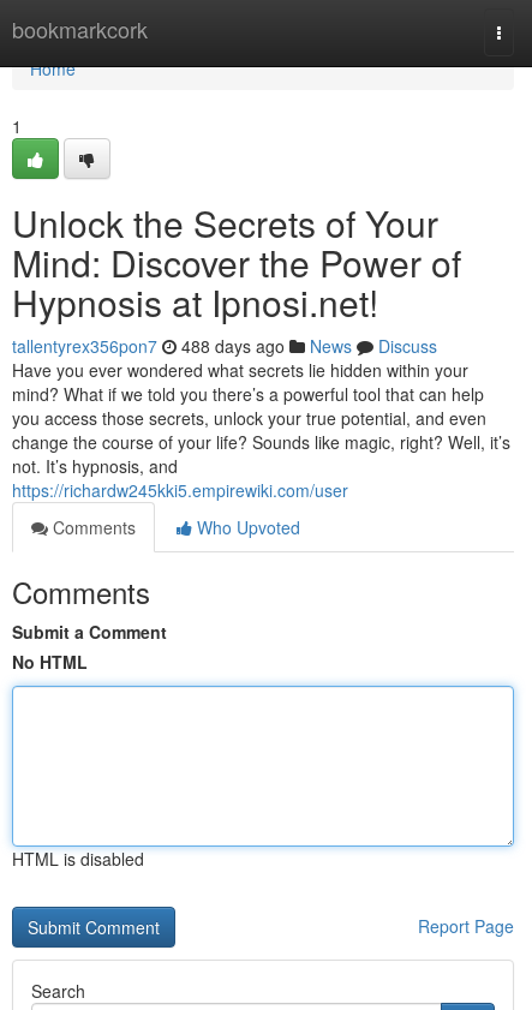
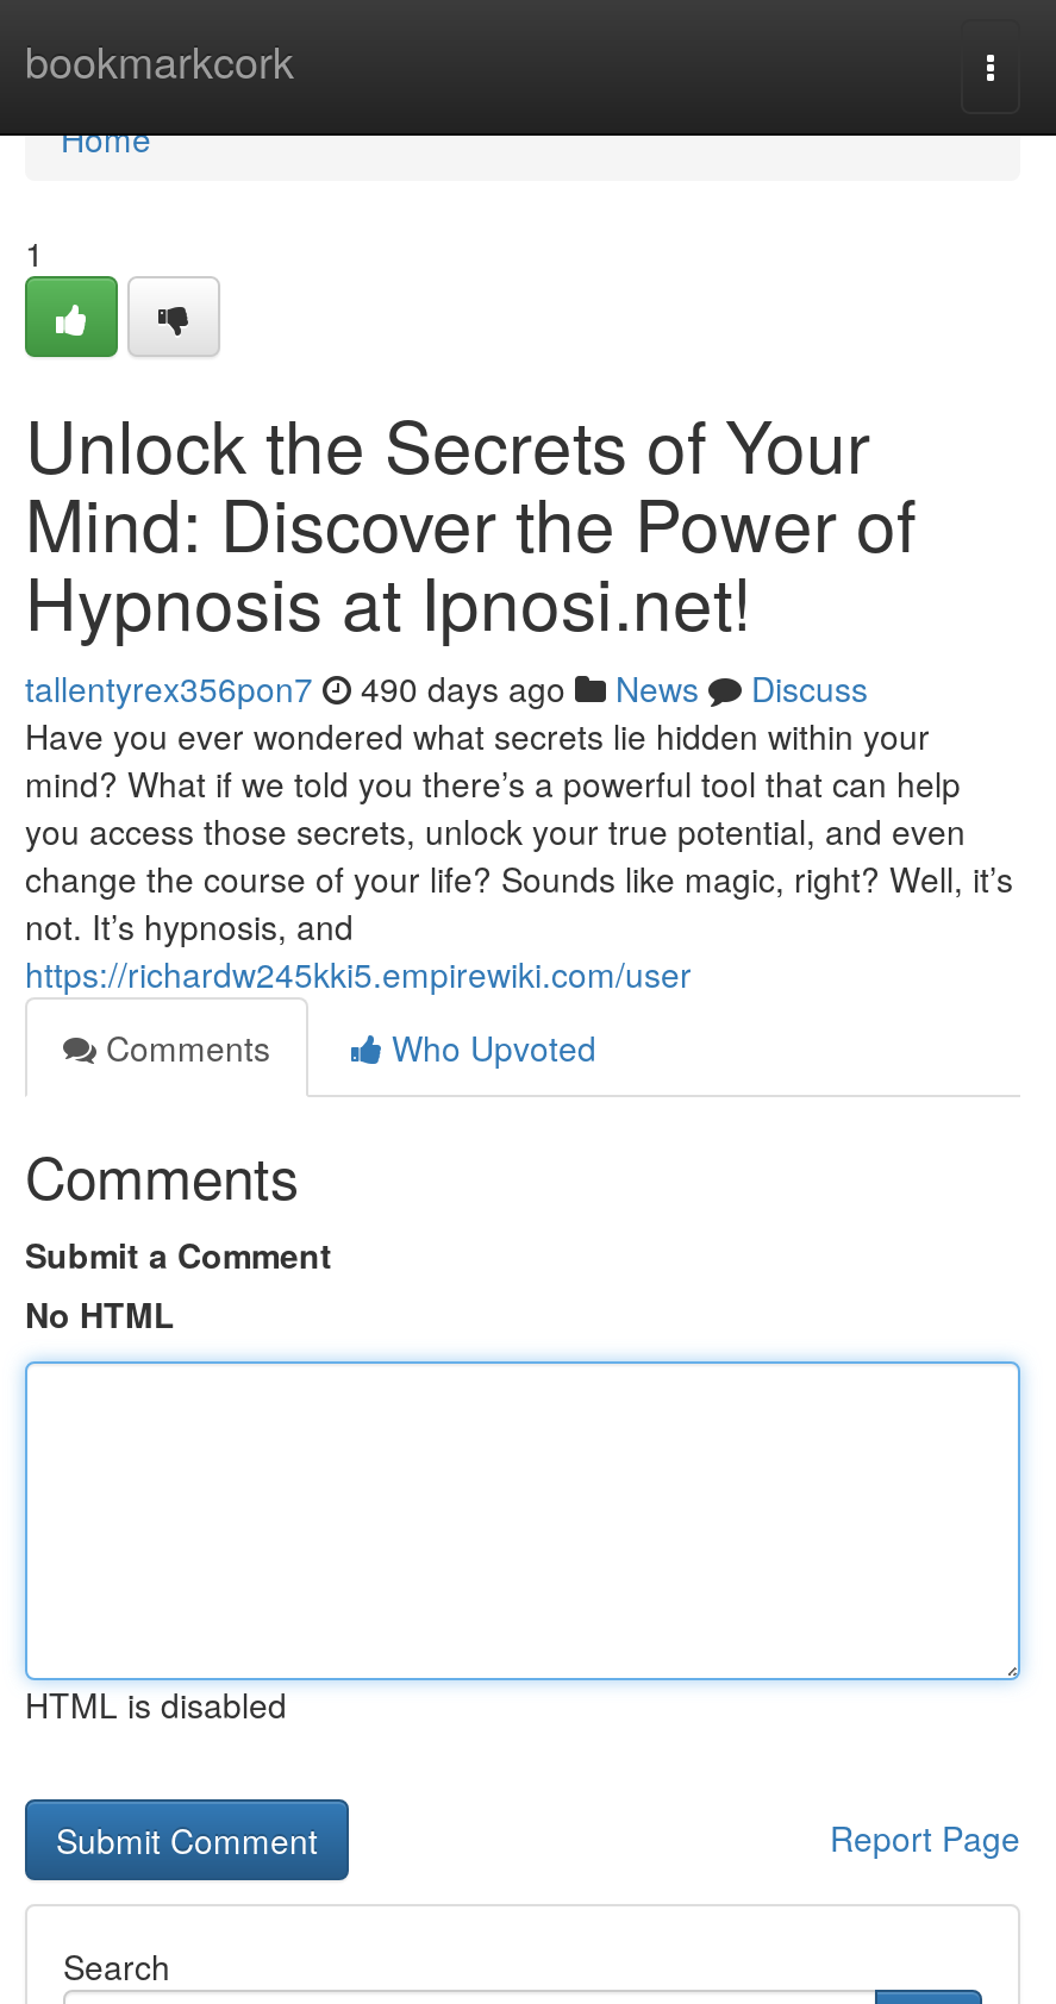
[12,334,437,358] tallentyrex356pon7 488 days ago News Discuss -> [25,664,868,712] tallentyrex356pon7 490 days ago News Discuss

